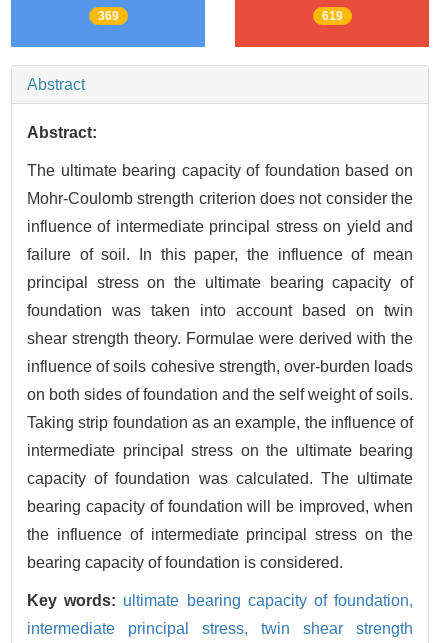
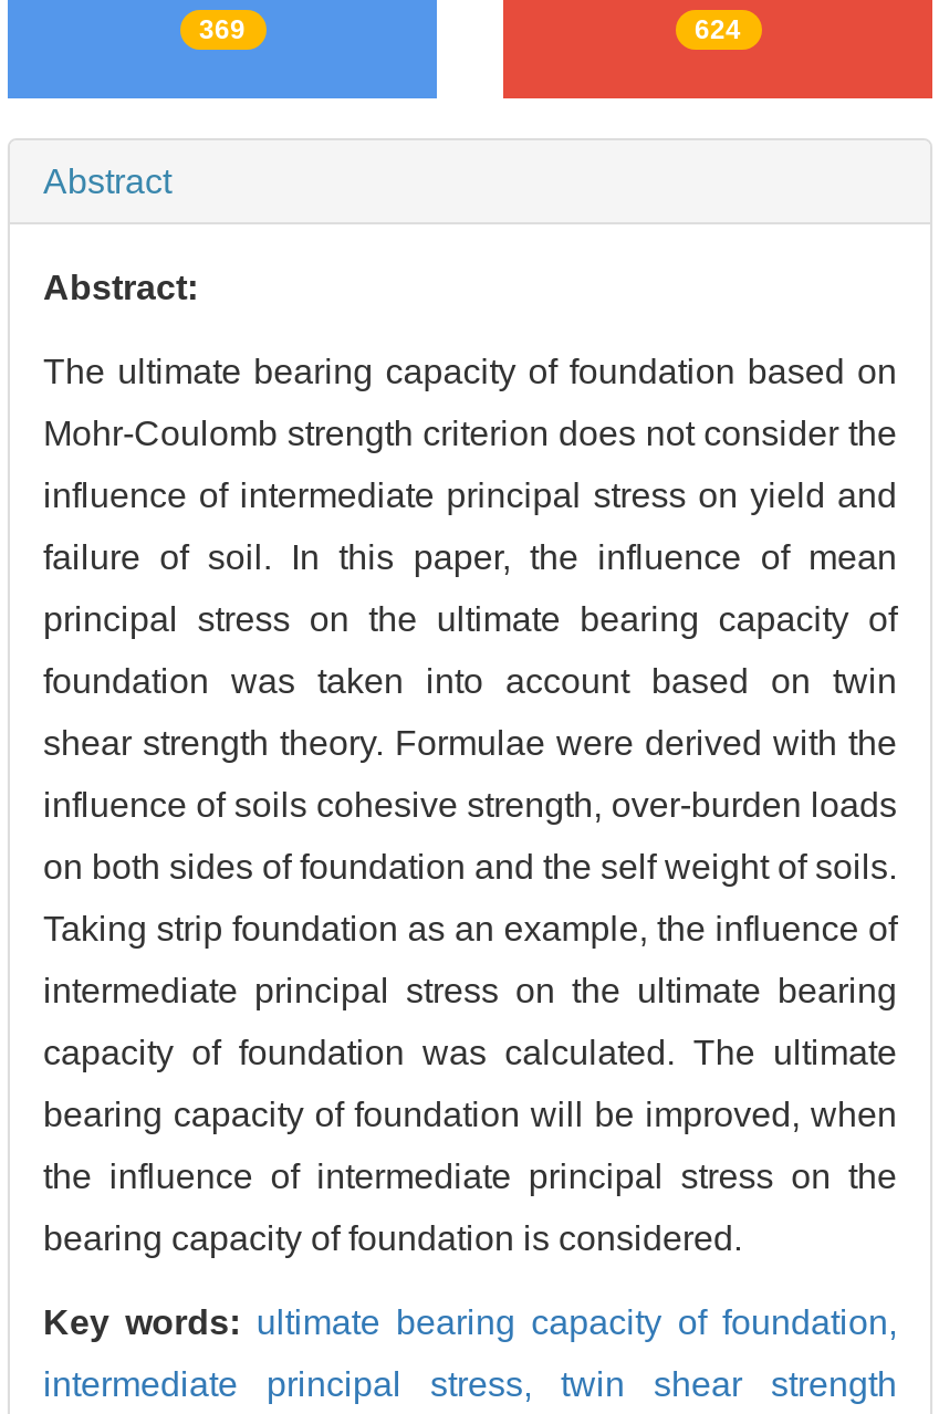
[321,9,342,23] 619 -> [695,14,741,45] 624

